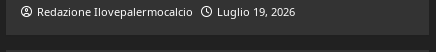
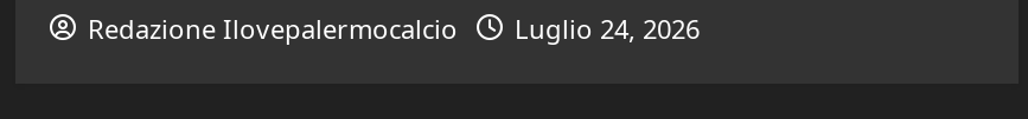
[36,4,294,19] Redazione Ilovepalermocalcio Luglio 19, 2026 -> [88,10,700,45] Redazione Ilovepalermocalcio Luglio 24, 2026

